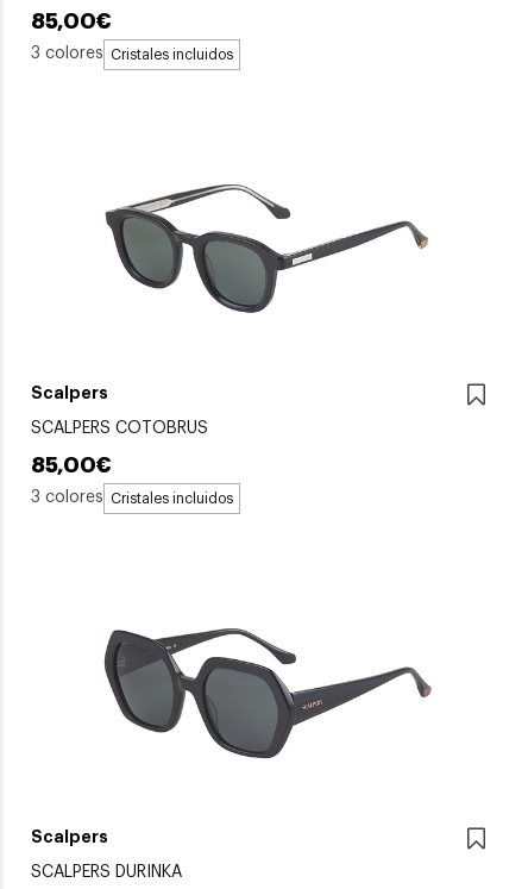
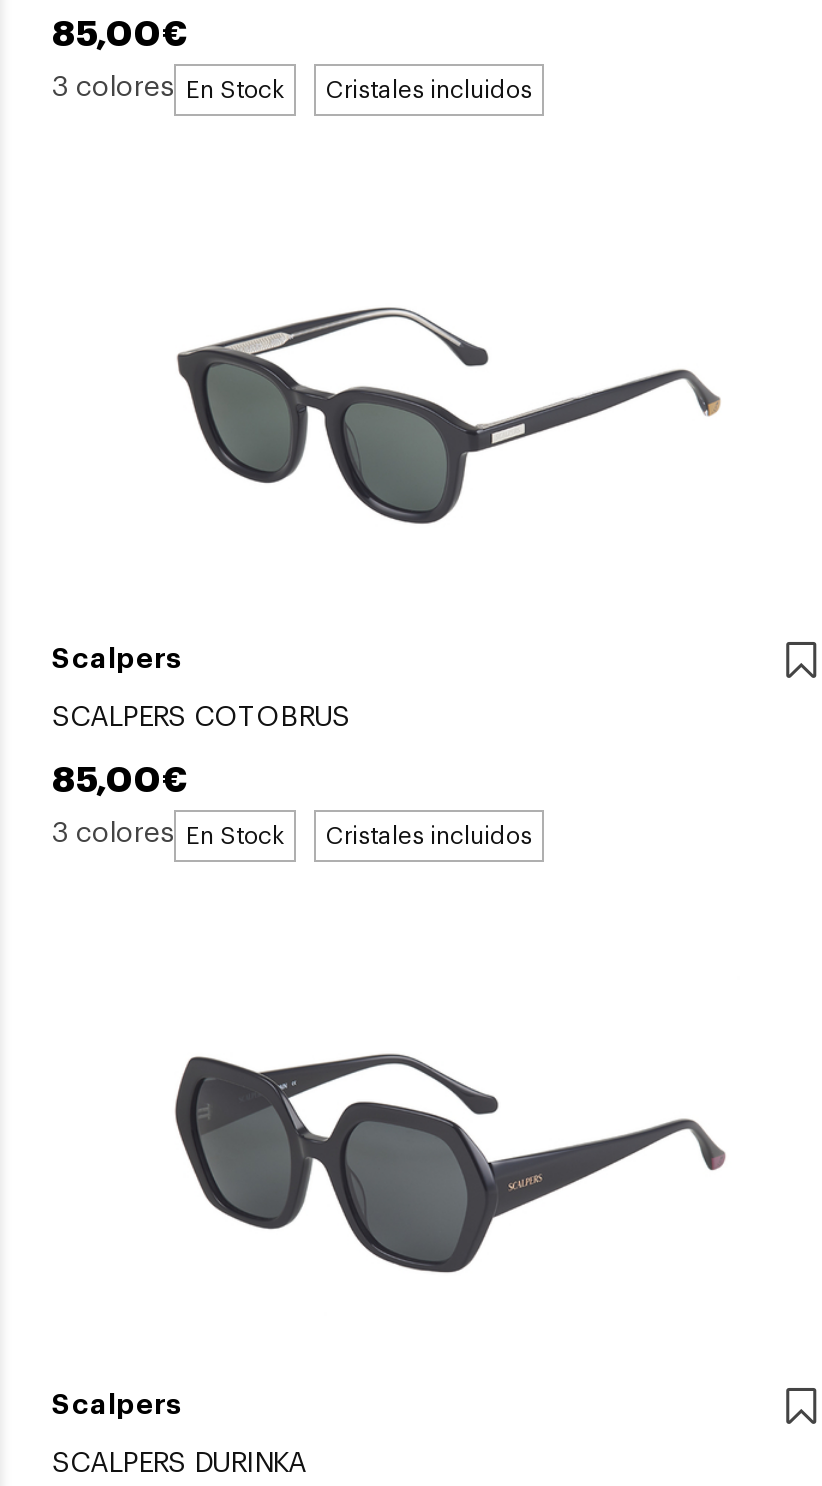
[31,46,233,62] 3 colores Cristales incluidos -> [52,75,532,103] 3 colores En Stock | Cristales incluidos
[31,489,233,506] 3 colores Cristales incluidos -> [52,820,532,848] 3 colores En Stock | Cristales incluidos

